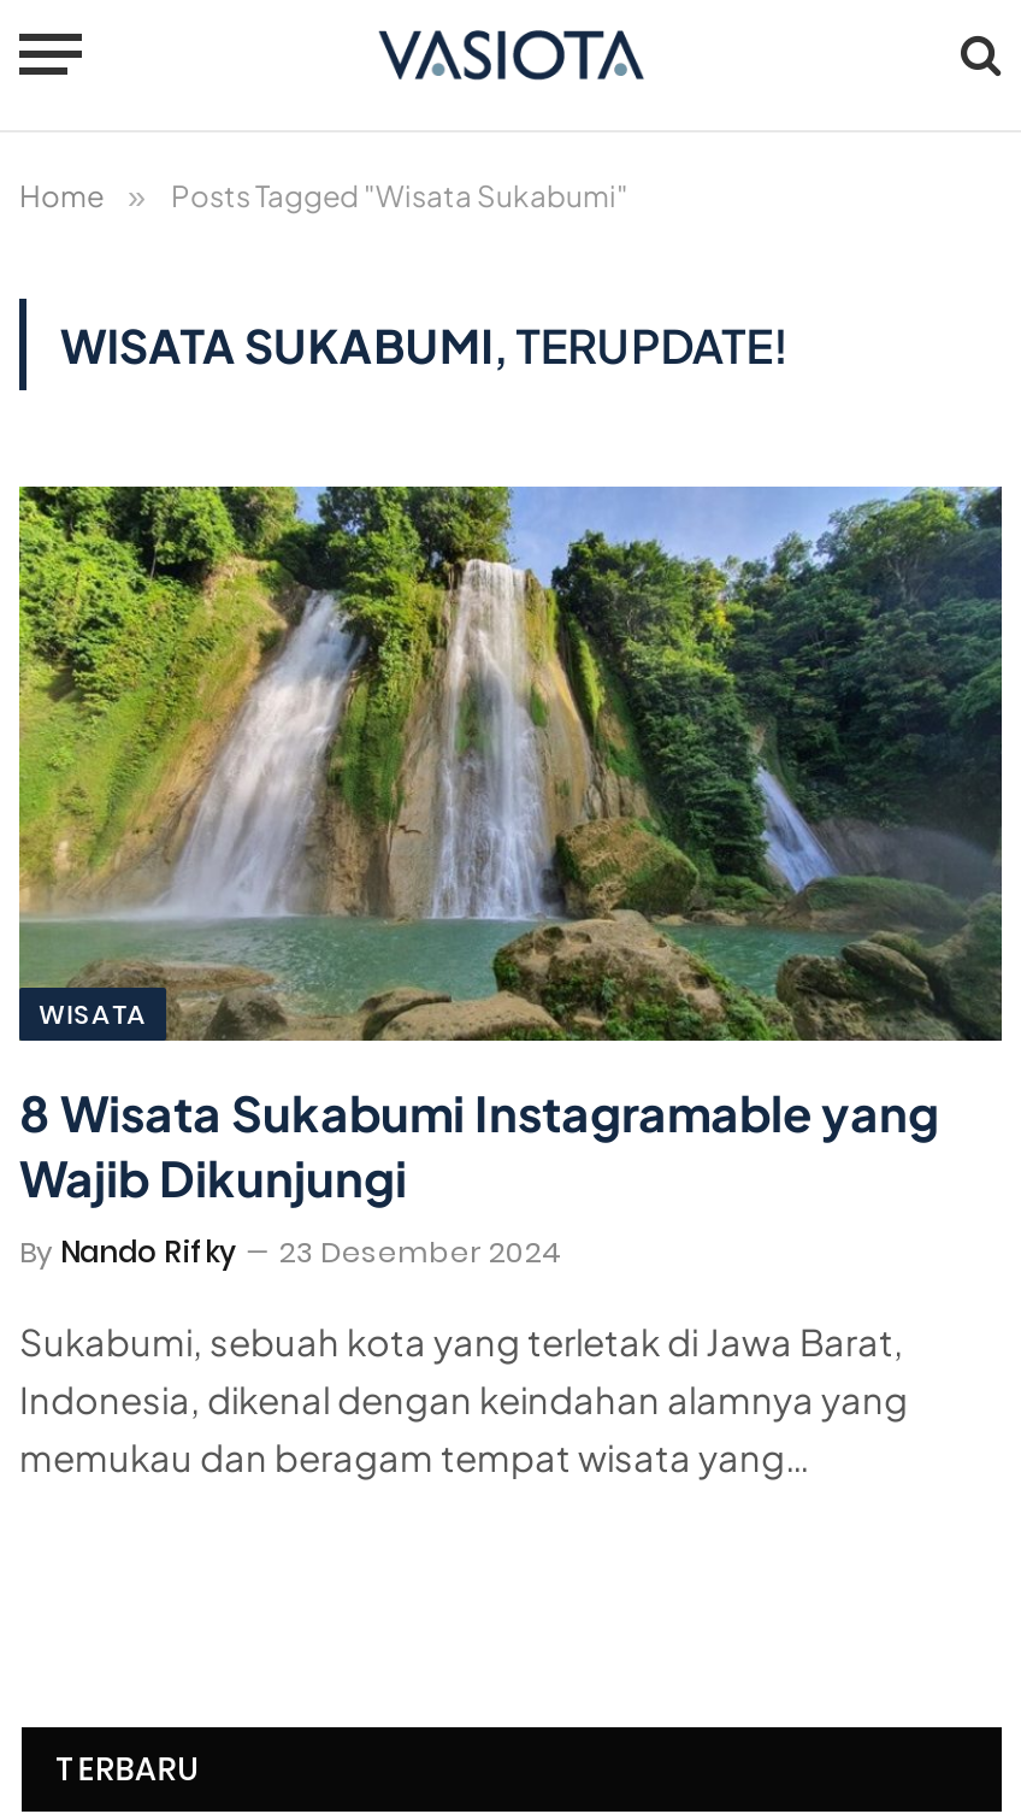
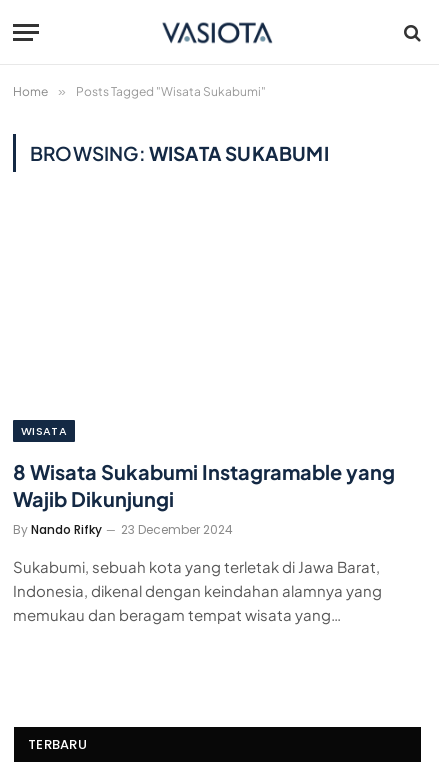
[60,316,788,373] WISATA SUKABUMI, TERUPDATE! -> [30,141,329,165] BROWSING: WISATA SUKABUMI
[17,484,1004,1043] [image] -> none
[19,1230,563,1271] By Nando Rifky 23 Desember 2024 -> [13,520,233,537] By Nando Rifky 23 December 2024

